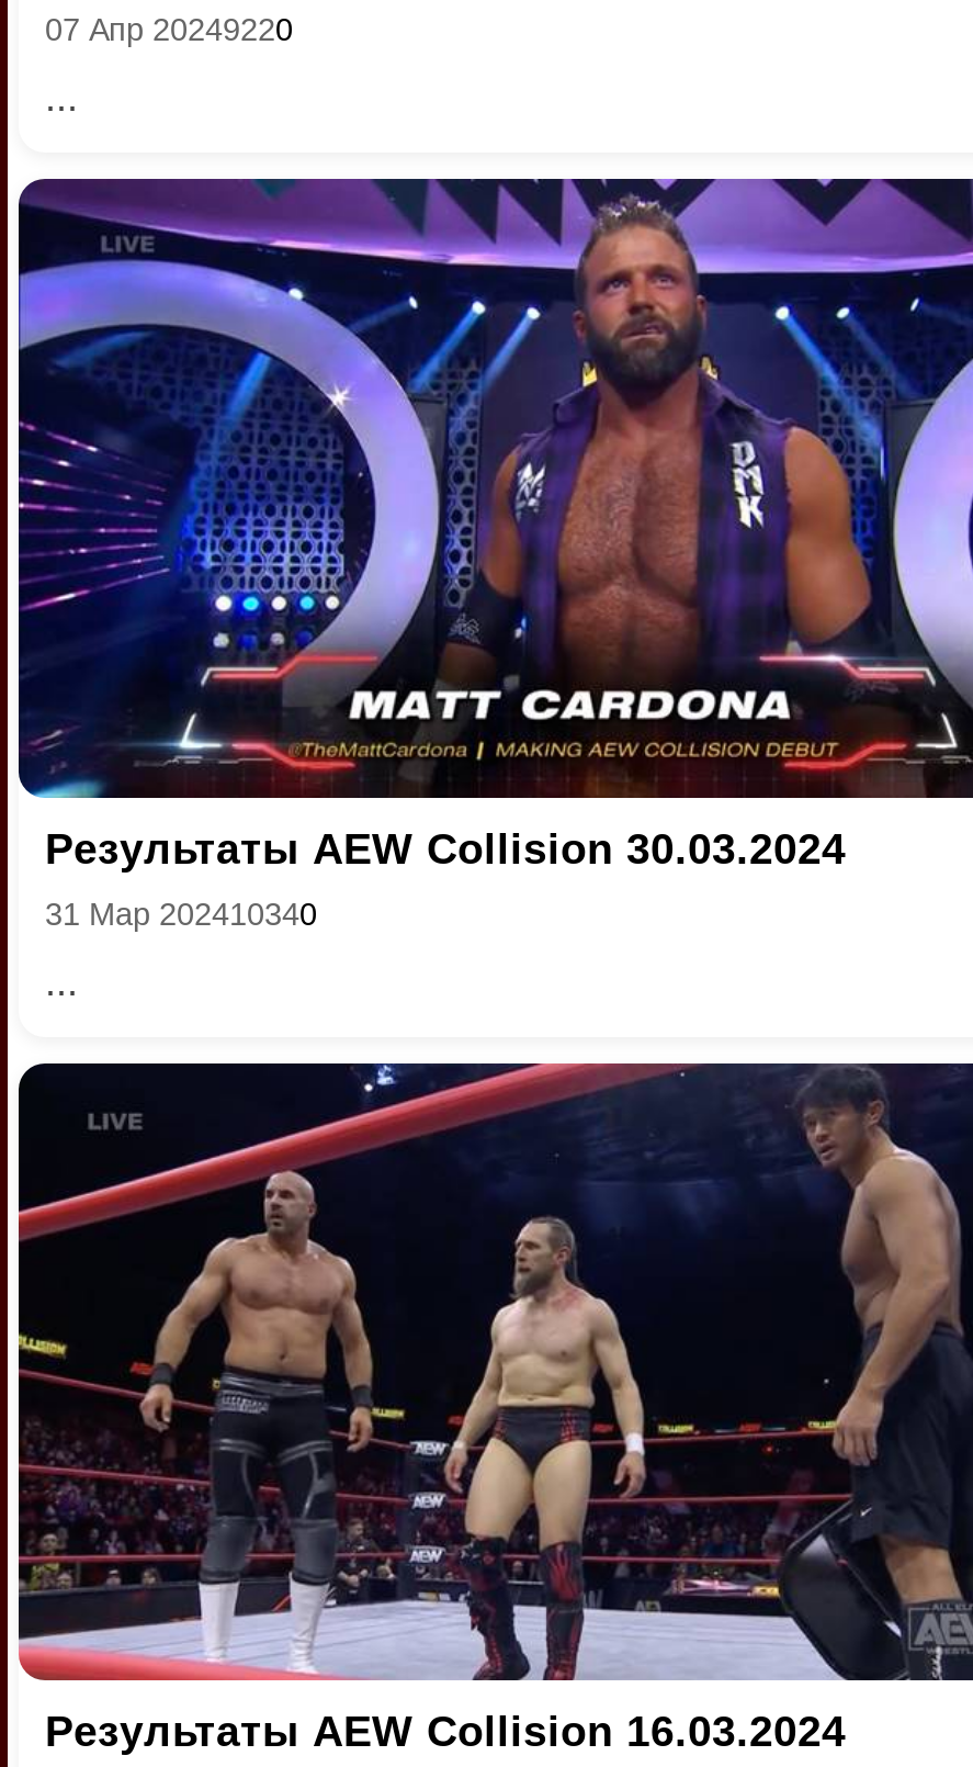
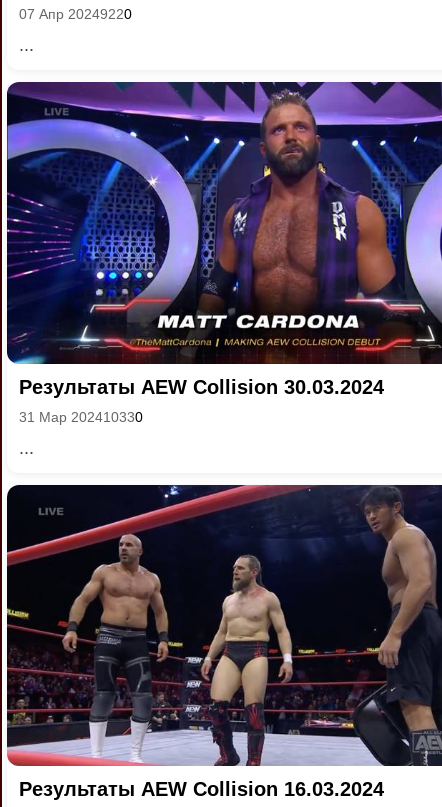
[45,896,317,932] 31 Мар 202410340 -> [19,409,143,425] 31 Мар 202410330

